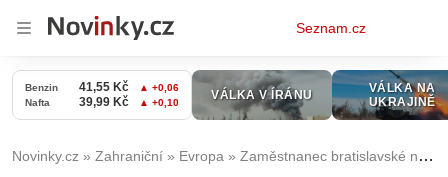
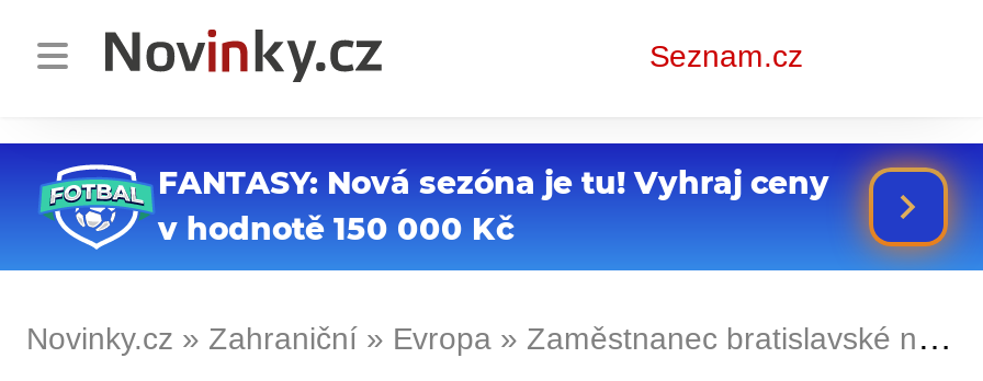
[3,68,445,125] [image] -> [7,141,976,273] [image]

